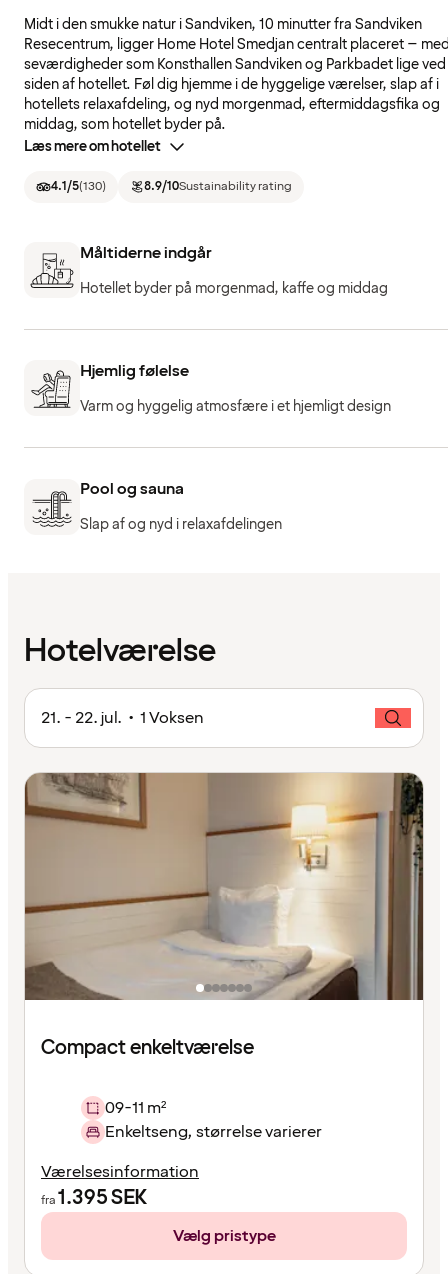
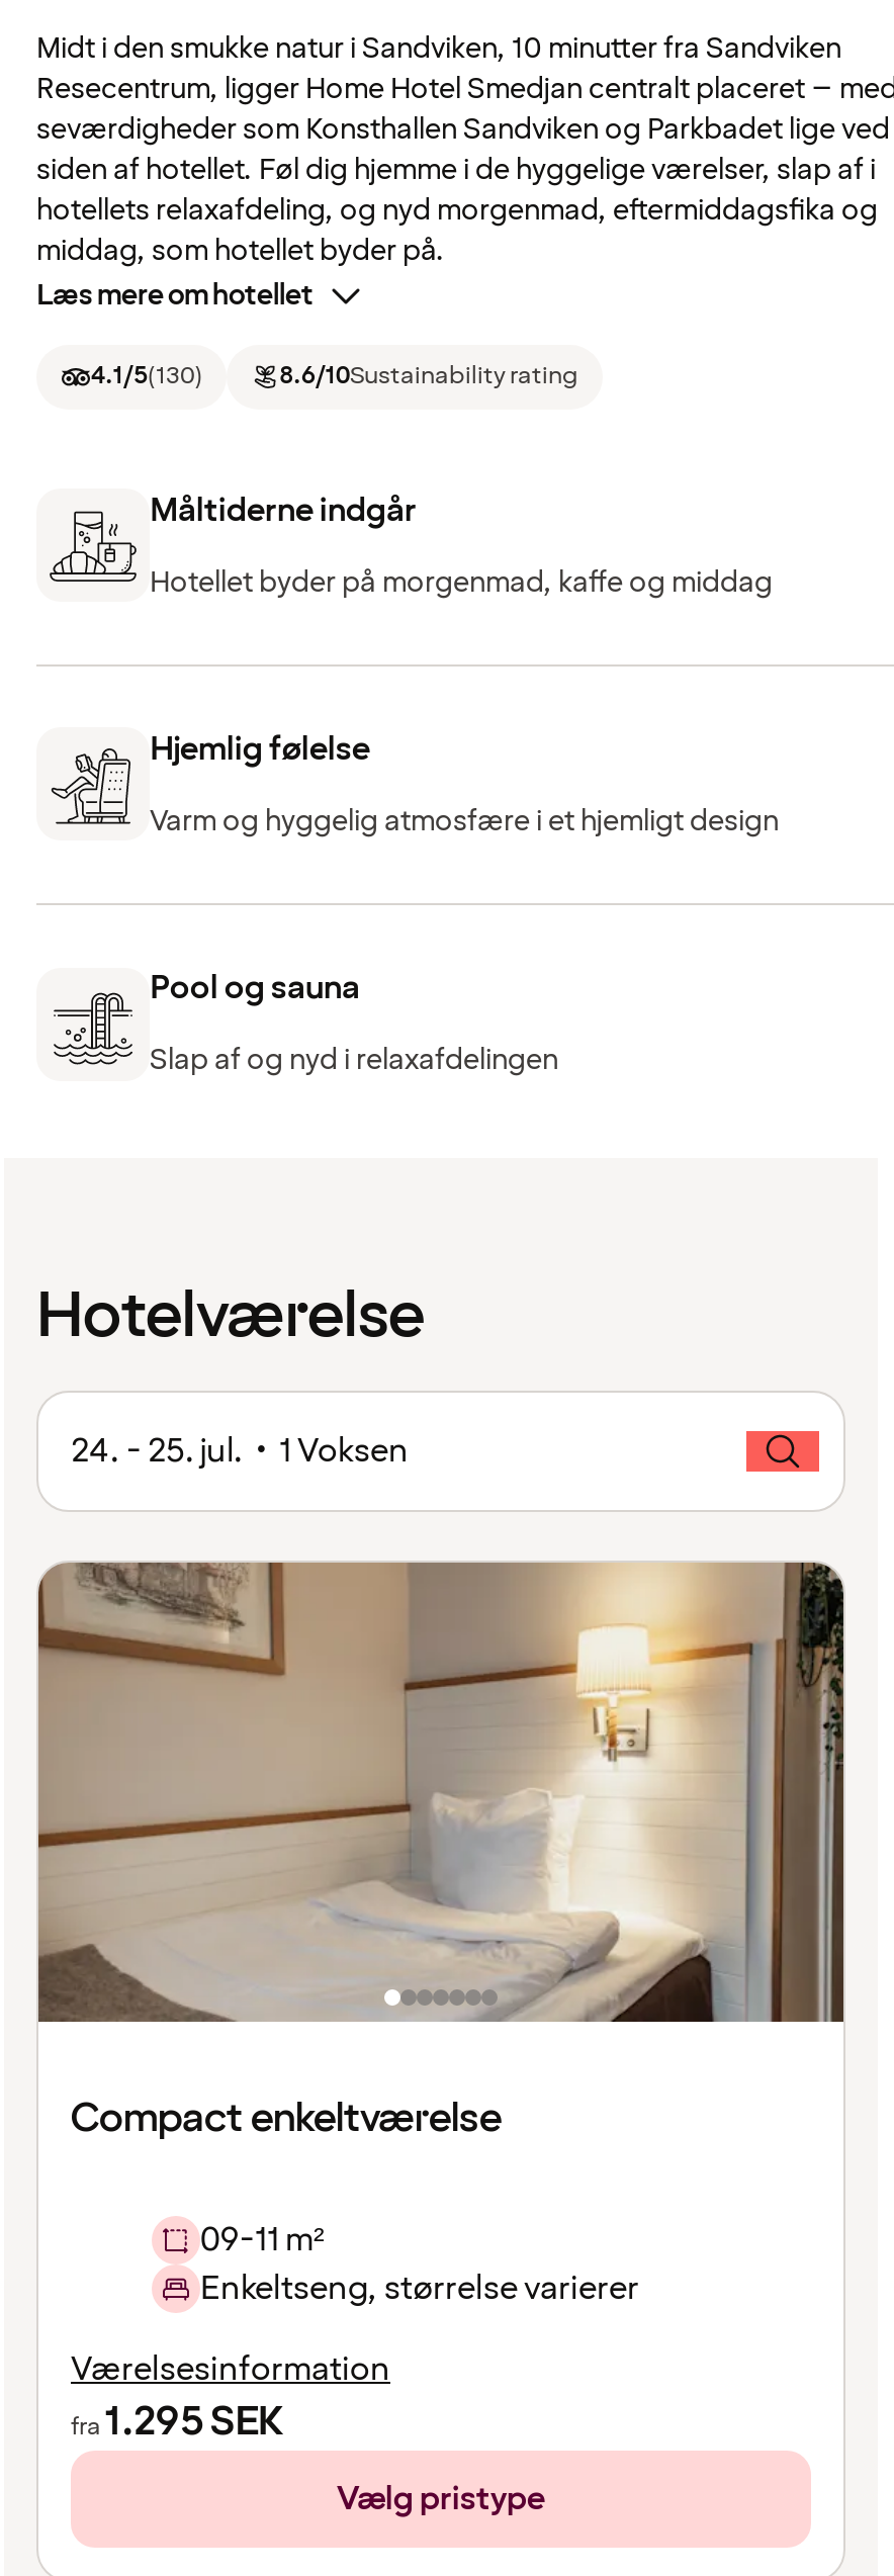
[144,178,292,195] 8.9/10Sustainability rating -> [279,360,578,394] 8.6/10Sustainability rating
[41,707,204,729] 21. - 22. jul. • 1 Voksen -> [71,1429,409,1473] 24. - 25. jul. • 1 Voksen
[41,1184,147,1212] fra1.395 SEK -> [71,2394,283,2450] fra1.295 SEK

